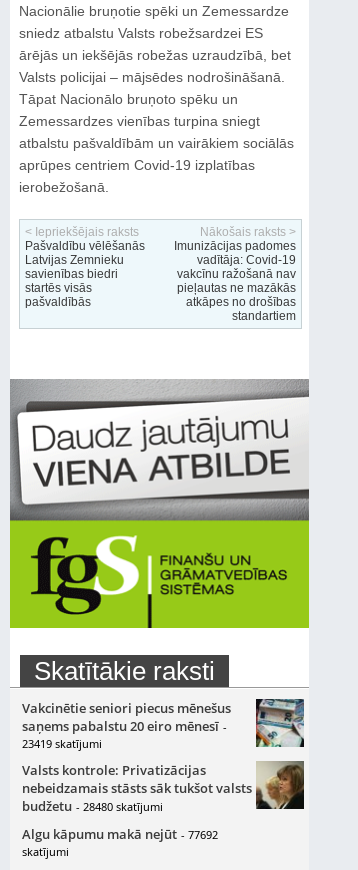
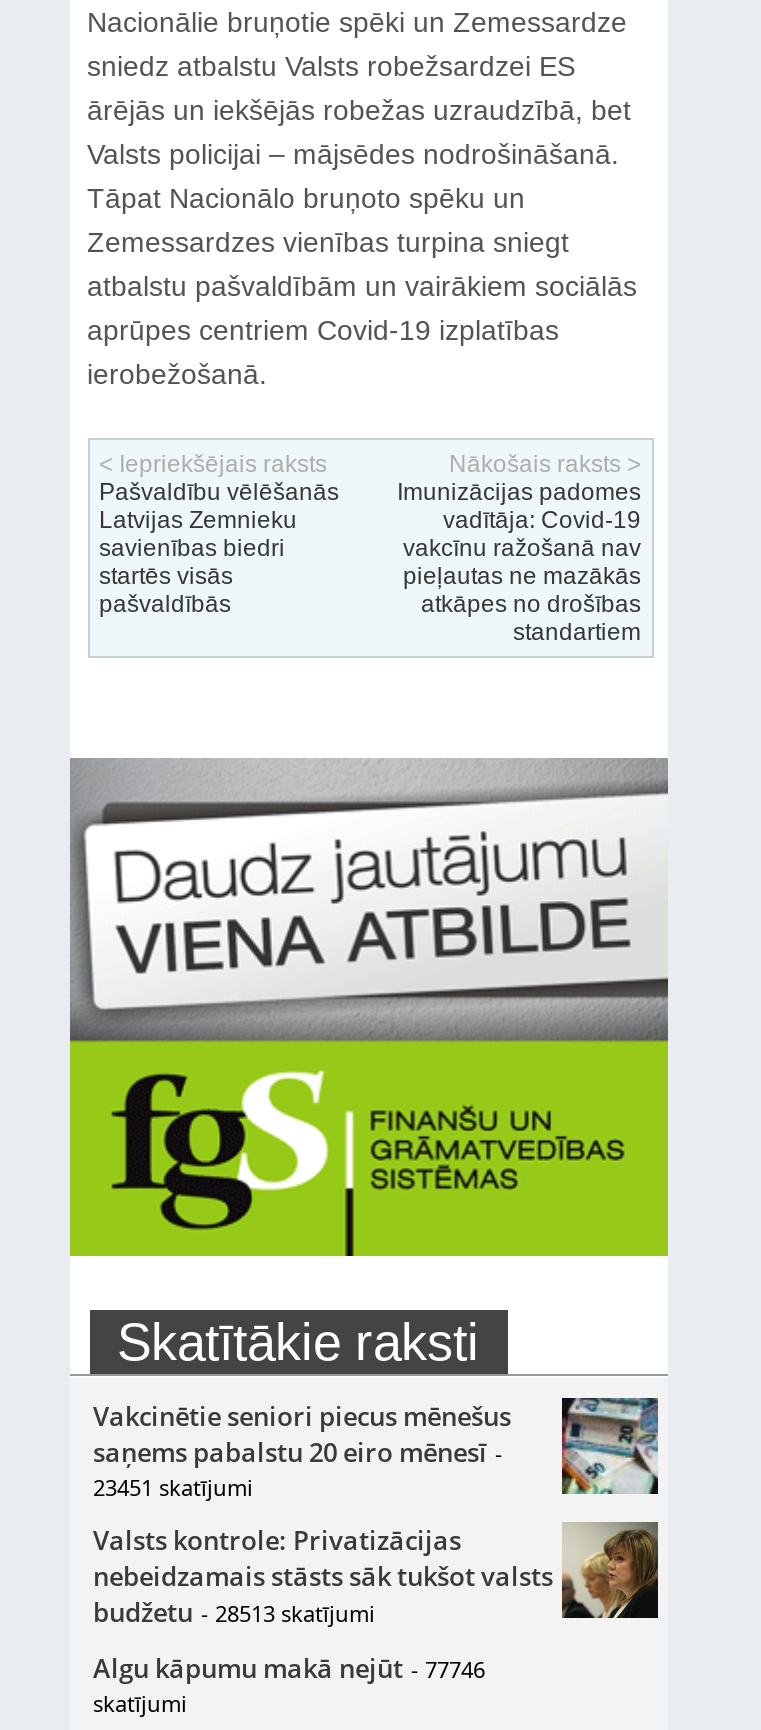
[21,736,101,751] 23419 skatījumi -> [93,1472,253,1502] 23451 skatījumi
[21,797,162,815] budžetu - 28480 skatījumi -> [93,1594,375,1630] budžetu - 28513 skatījumi
[21,825,217,843] Algu kāpumu makā nejūt - 77692 -> [93,1650,485,1686] Algu kāpumu makā nejūt - 77746

